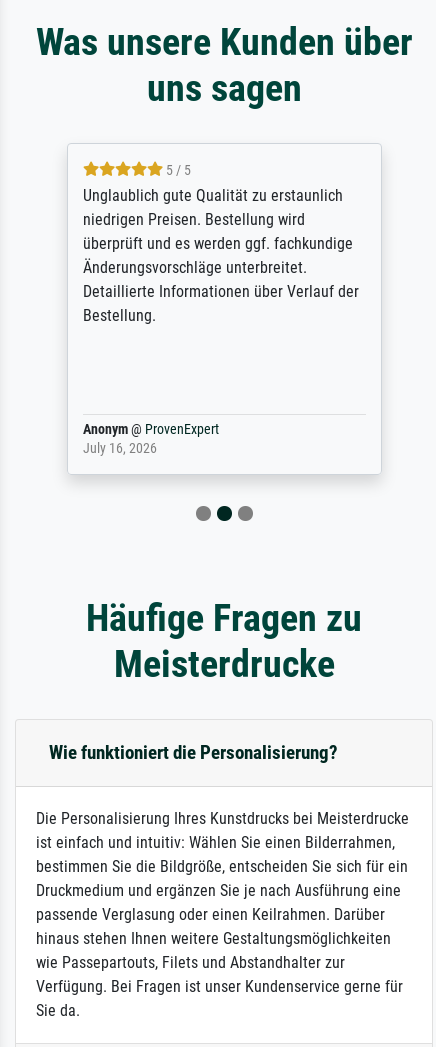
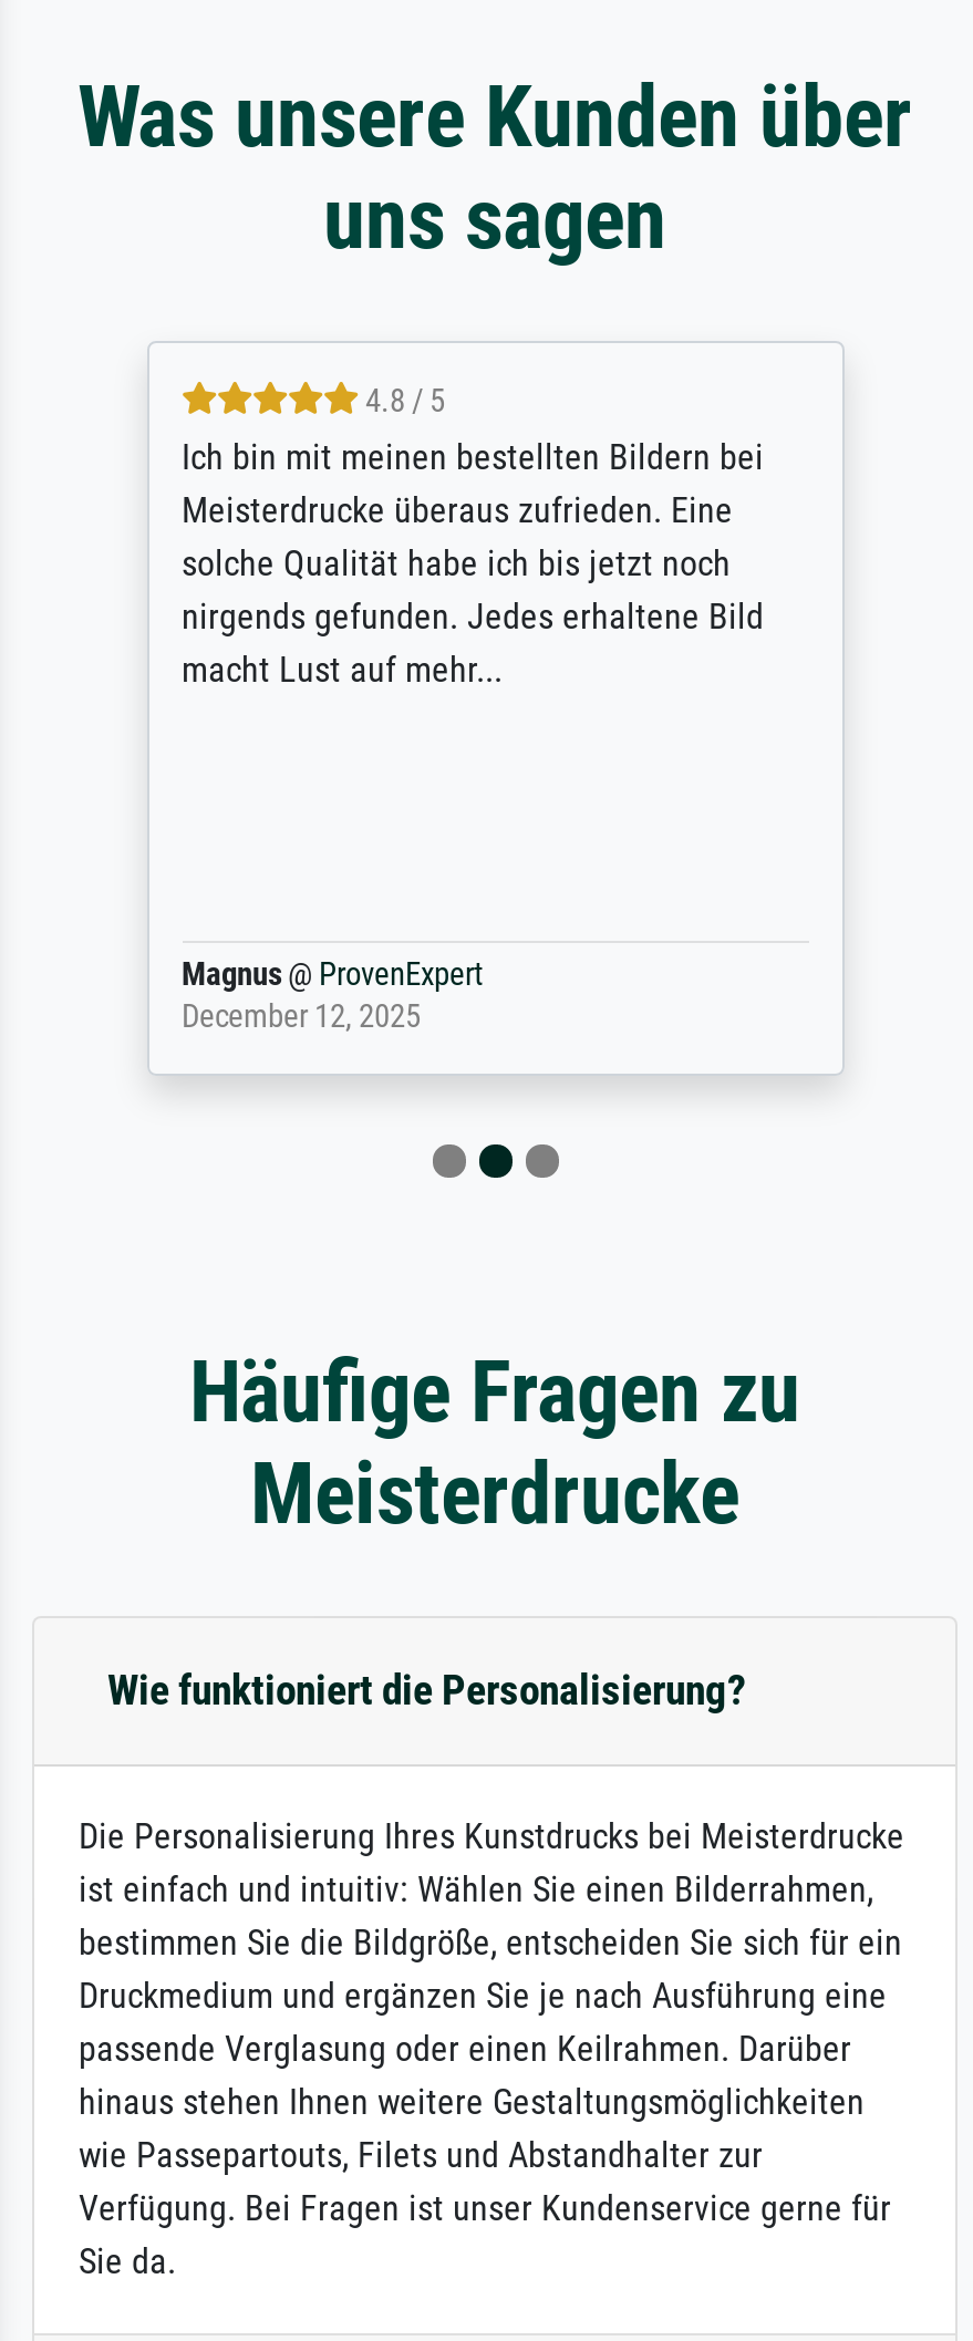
[82,162,358,325] 5 / 5 | Unglaublich gute Qualität zu erstaunlich | niedrigen Preisen. Bestellung wird | überprüft und es werden ggf. fachkundige | Änderungsvorschläge unterbreitet. | Detaillierte Informationen über Verlauf der | Bestellung. -> [182,383,764,691] 4.8 / 5 | Ich bin mit meinen bestellten Bildern bei | Meisterdrucke überaus zufrieden. Eine | solche Qualität habe ich bis jetzt noch | nirgends gefunden. Jedes erhaltene Bild | macht Lust auf mehr...
[82,421,218,457] Anonym @ ProvenExpert | July 16, 2026 -> [182,957,483,1036] Magnus @ ProvenExpert | December 12, 2025

